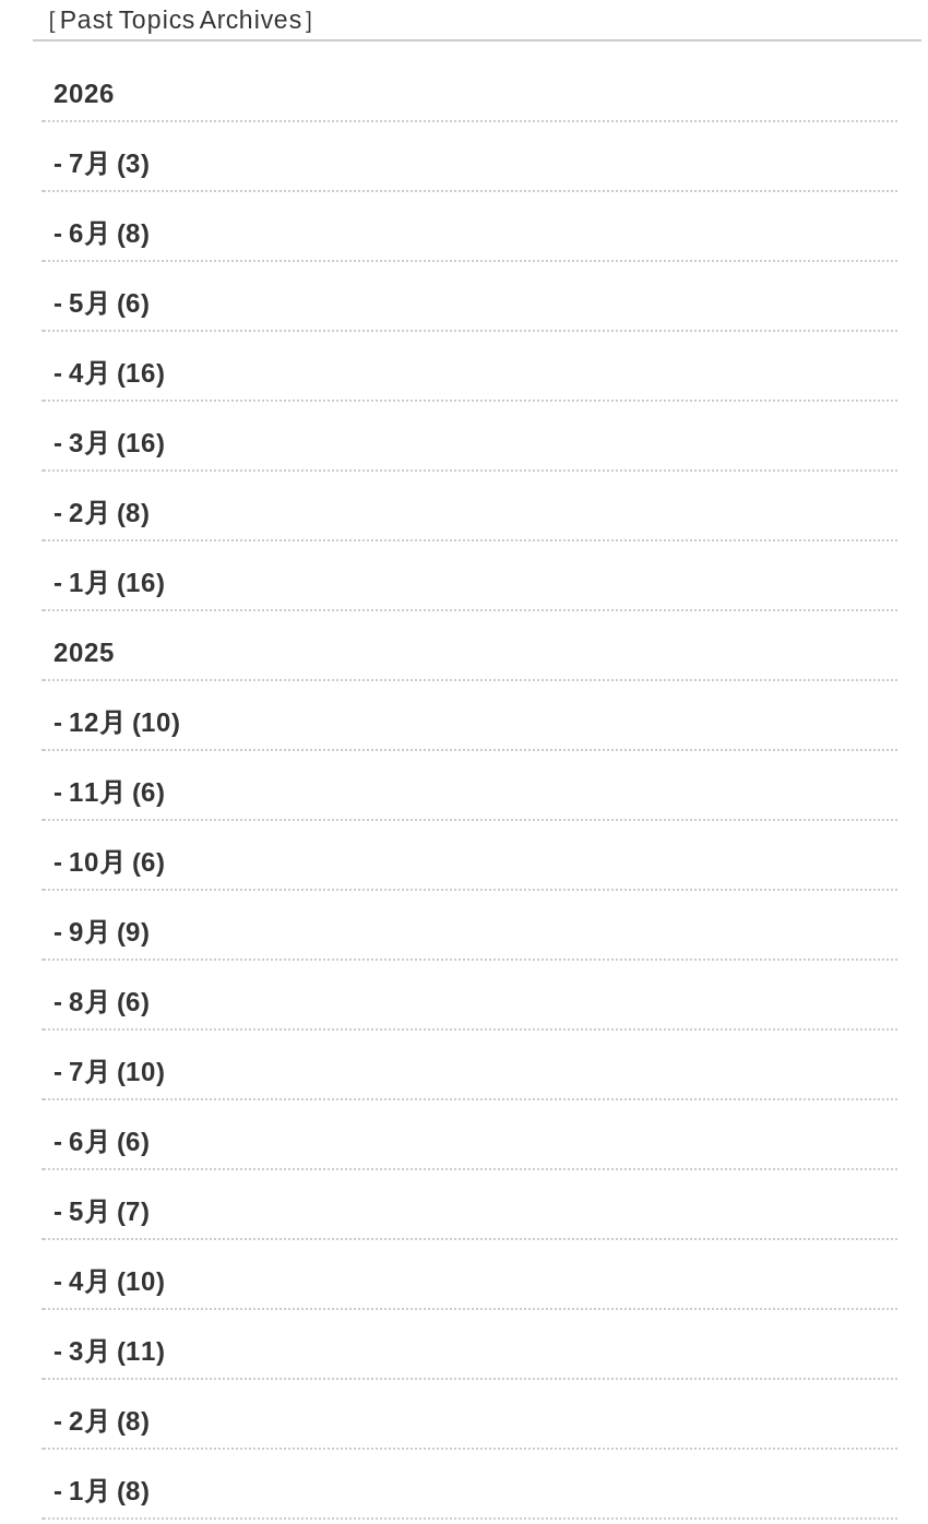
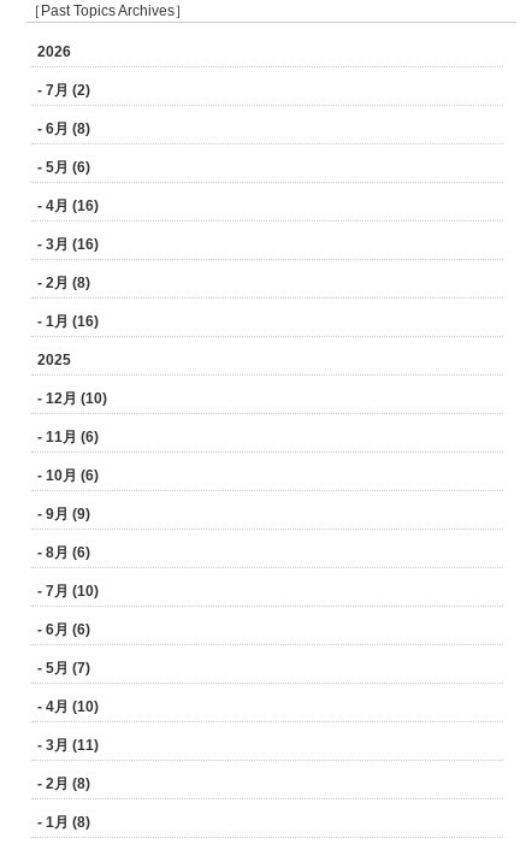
[53,148,150,179] - 7月 (3) -> [38,82,91,99] - 7月 (2)

